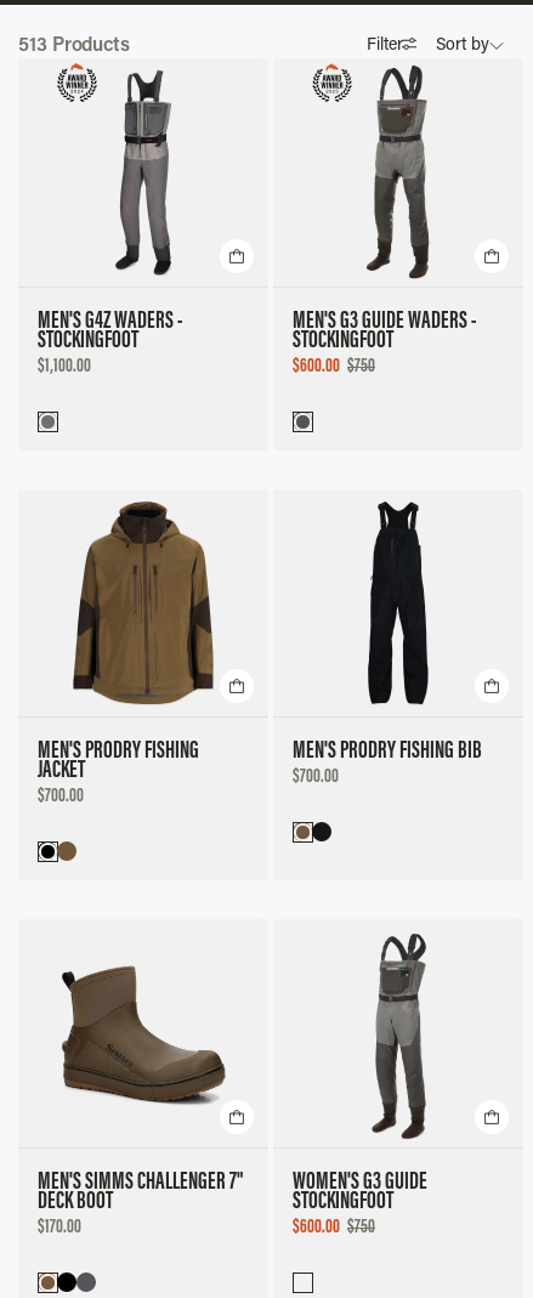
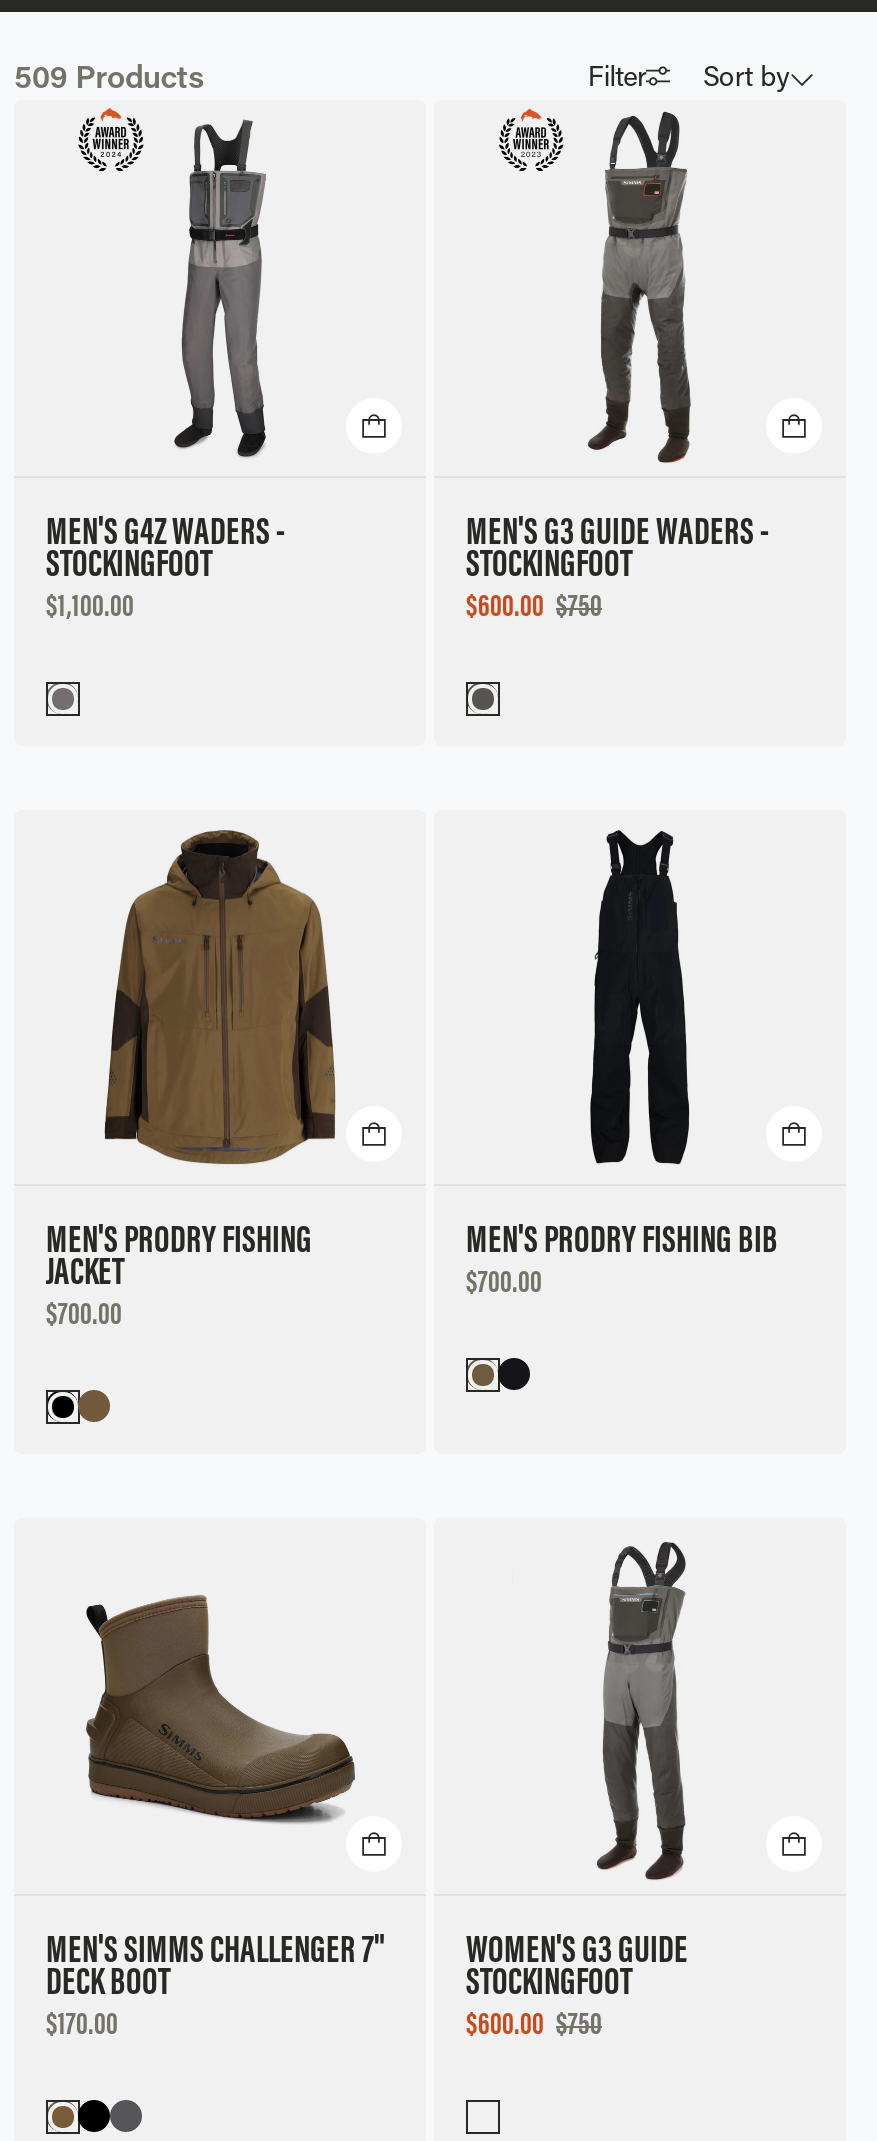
[18,36,130,56] 513 Products -> [14,64,204,96] 509 Products

